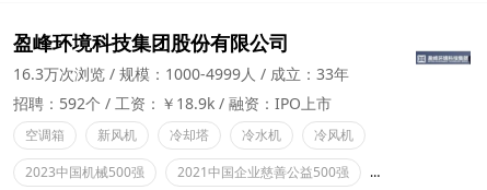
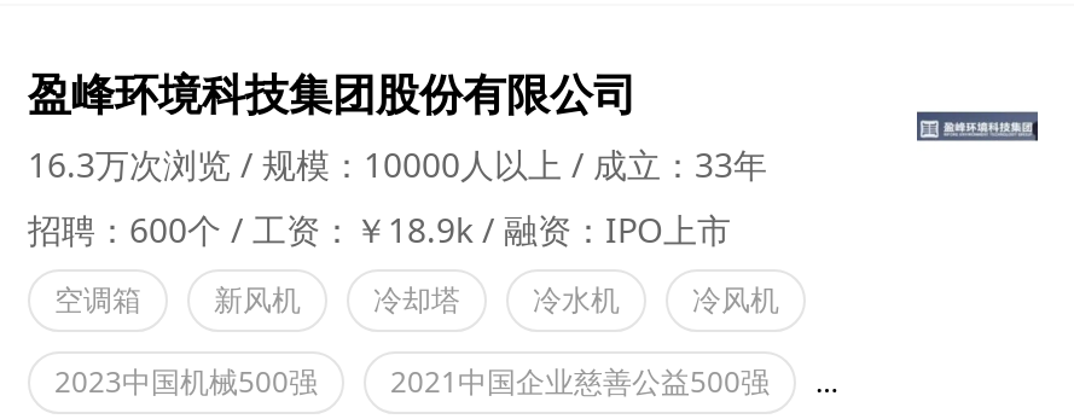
[13,64,349,84] 16.3万次浏览 规模：1000-4999人 成立：33年 -> [28,139,767,185] 16.3万次浏览 规模：10000人以上 成立：33年
[13,93,332,114] 招聘：592个 工资：￥18.9k 融资：IPO上市 -> [28,205,731,250] 招聘：600个 工资：￥18.9k 融资：IPO上市

